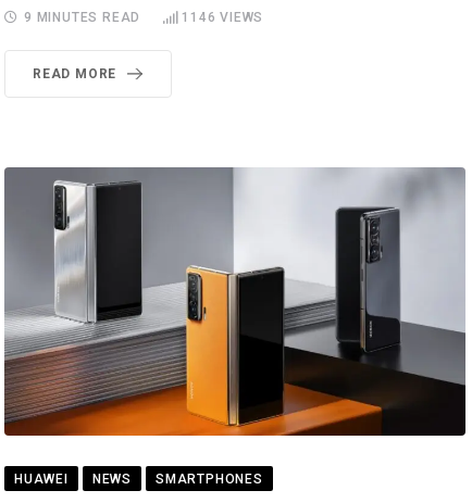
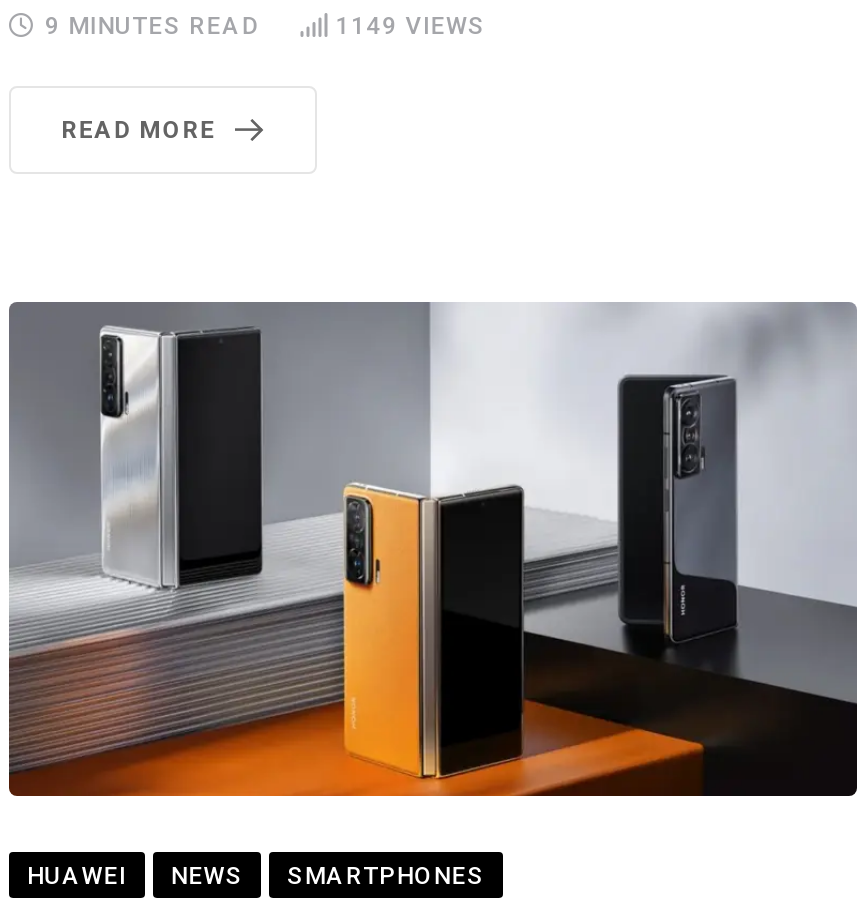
[182,10,263,25] 1146 VIEWS -> [335,12,485,40] 1149 VIEWS

